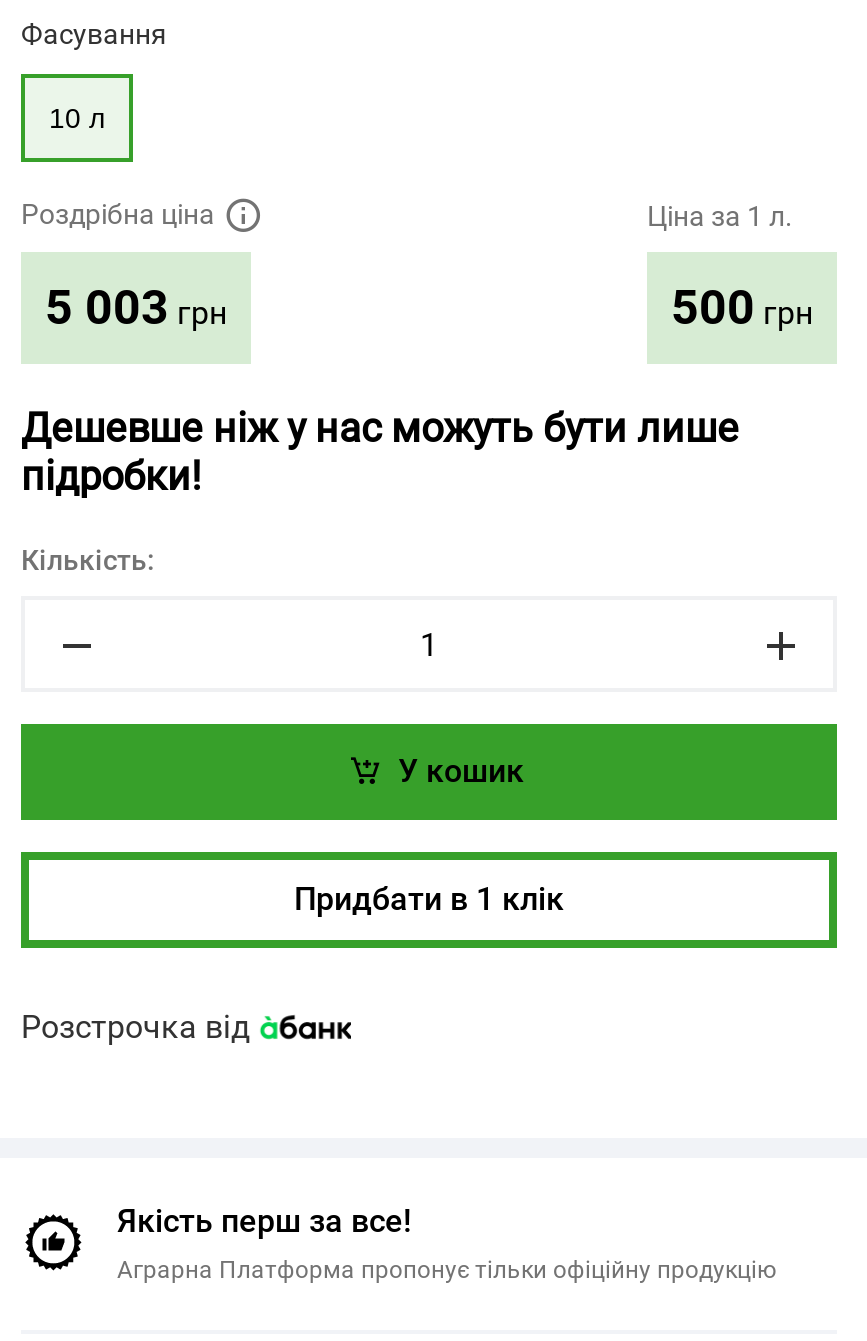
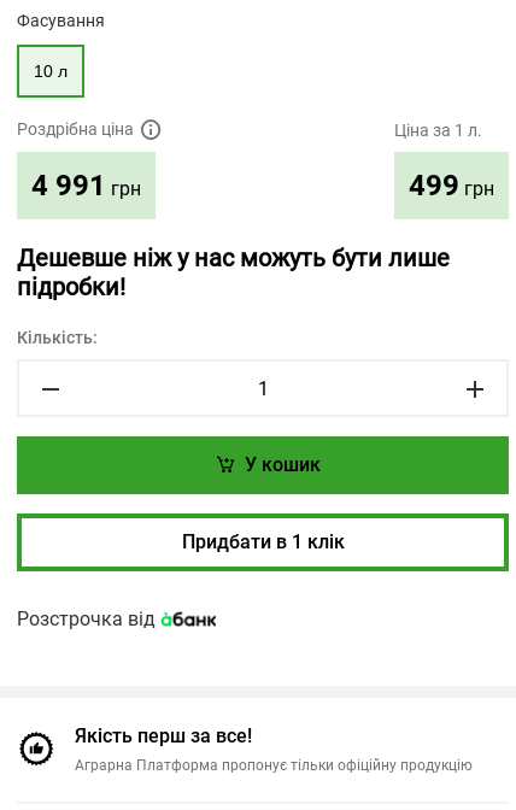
[45,280,227,336] 5 003 грн -> [31,169,141,202] 4 991 грн
[671,279,813,335] 500 грн -> [409,168,494,202] 499 грн

